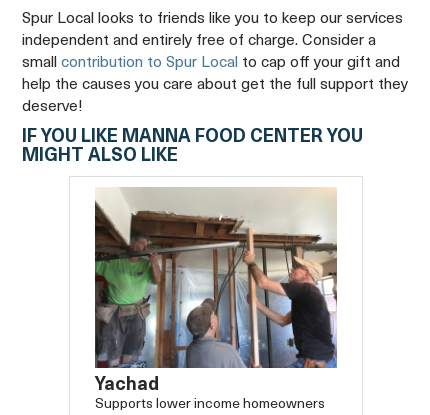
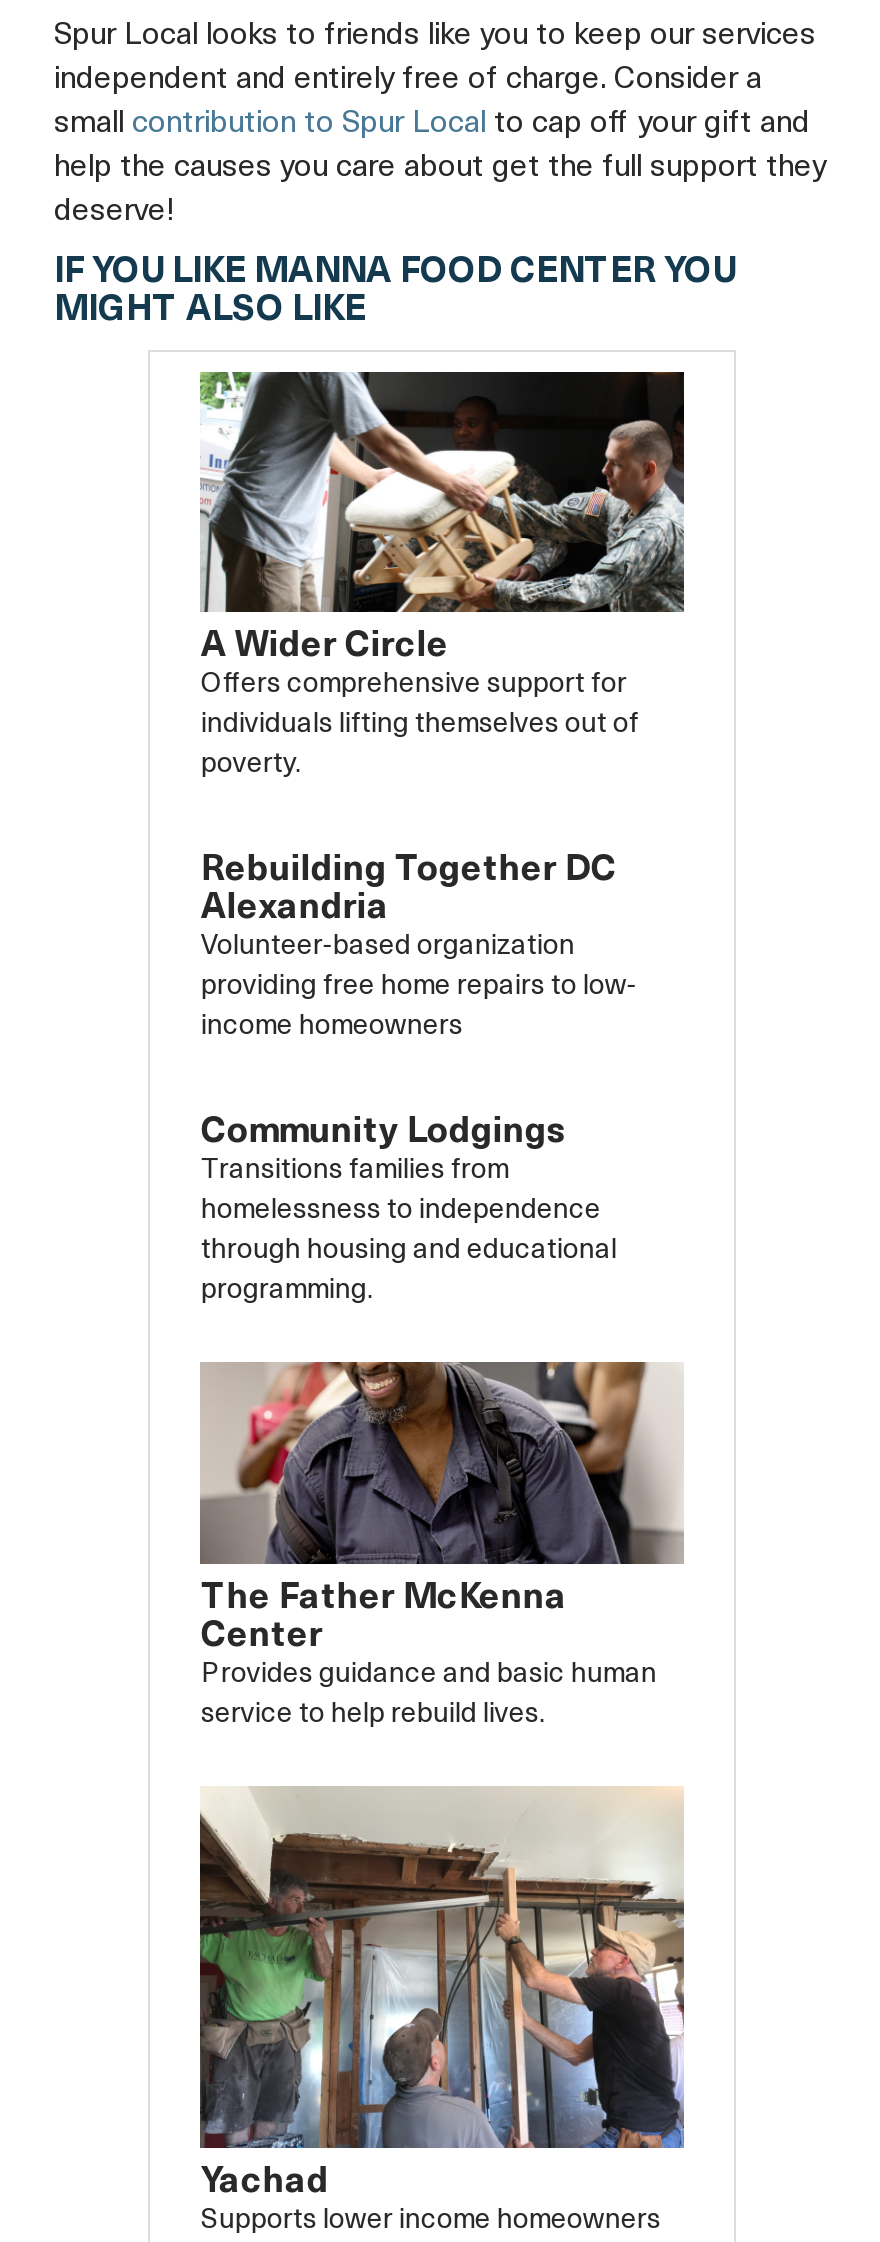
none -> [198,1360,684,1730] [image] | The Father McKenna | Center | Provides guidance and basic human | service to help rebuild lives.
none -> [200,370,686,1307] [image] | A Wider Circle | Offers comprehensive support for | individuals lifting themselves out of | poverty. | Rebuilding Together DC | Alexandria | Volunteer-based organization | providing free home repairs to low- | income homeowners | Community Lodgings | Transitions families from | homelessness to independence | through housing and educational | programming.

